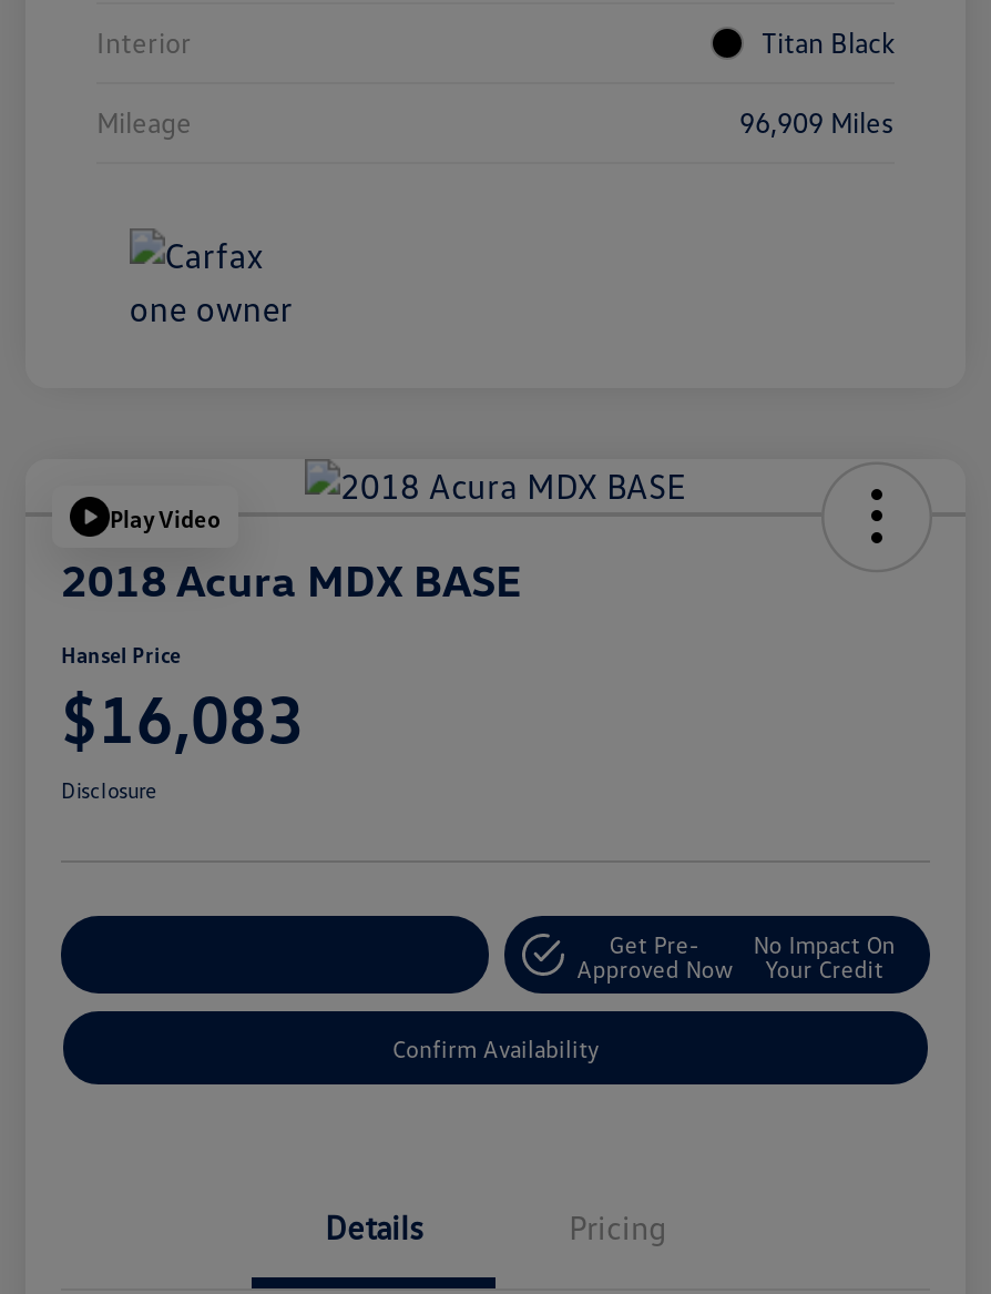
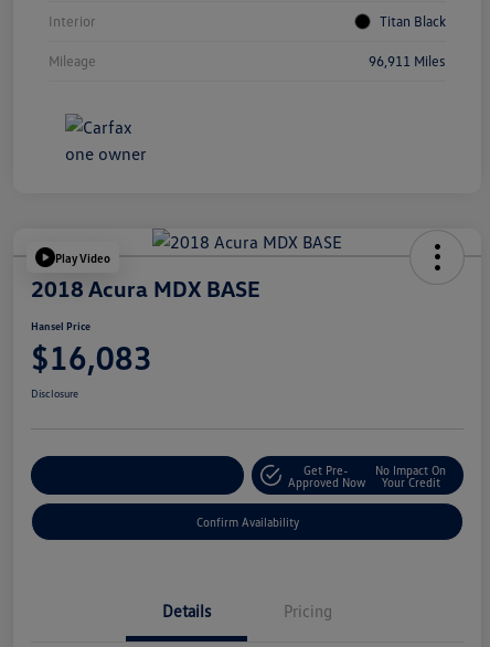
[739,105,895,140] 96,909 Miles -> [369,52,446,70] 96,911 Miles

